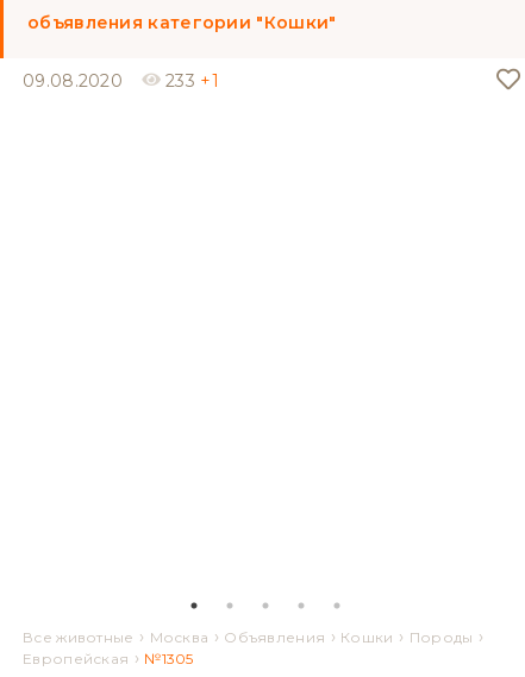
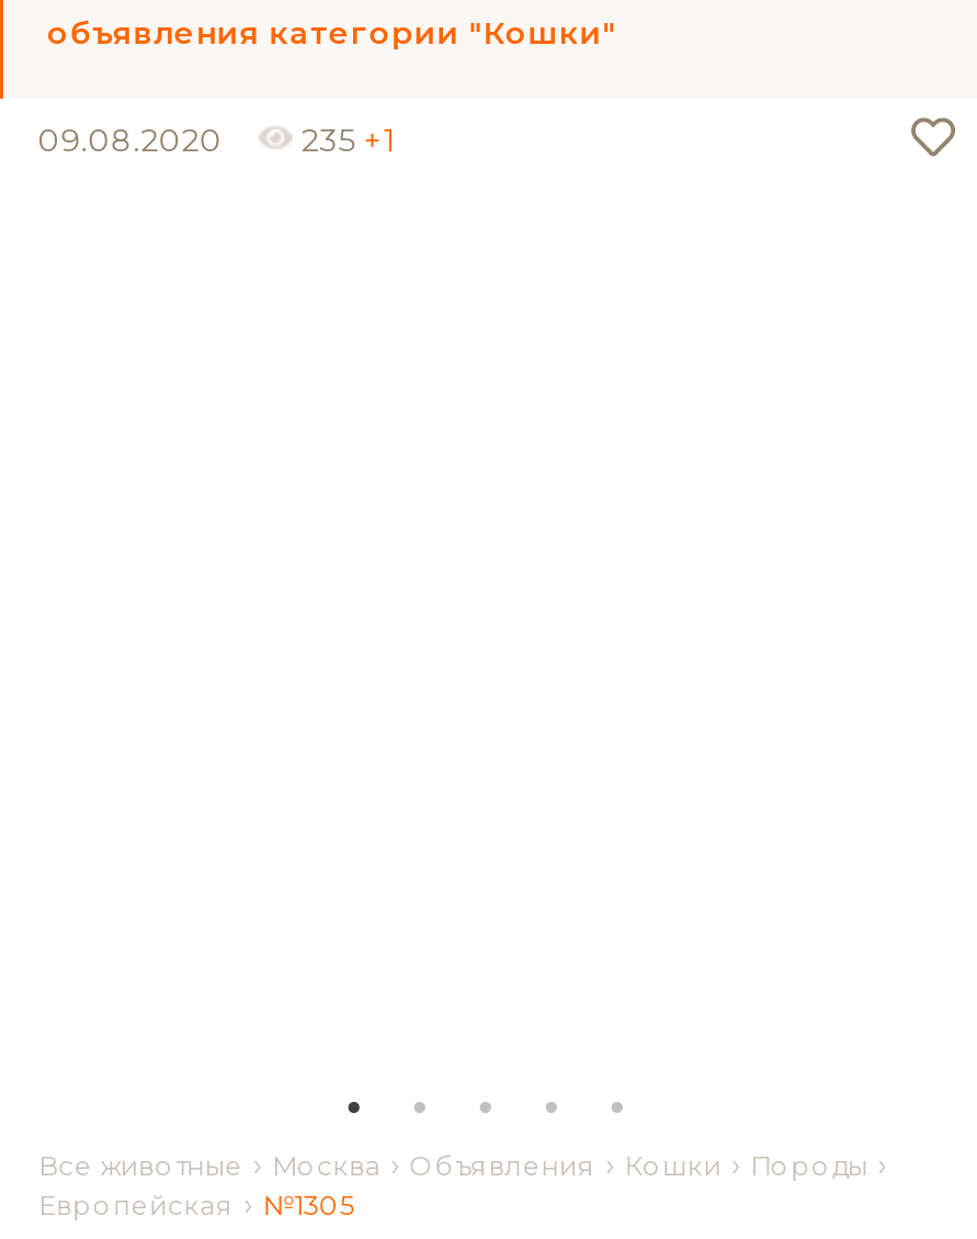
[23,70,219,92] 09.08.2020 233 +1 -> [38,121,398,160] 09.08.2020 235 +1

